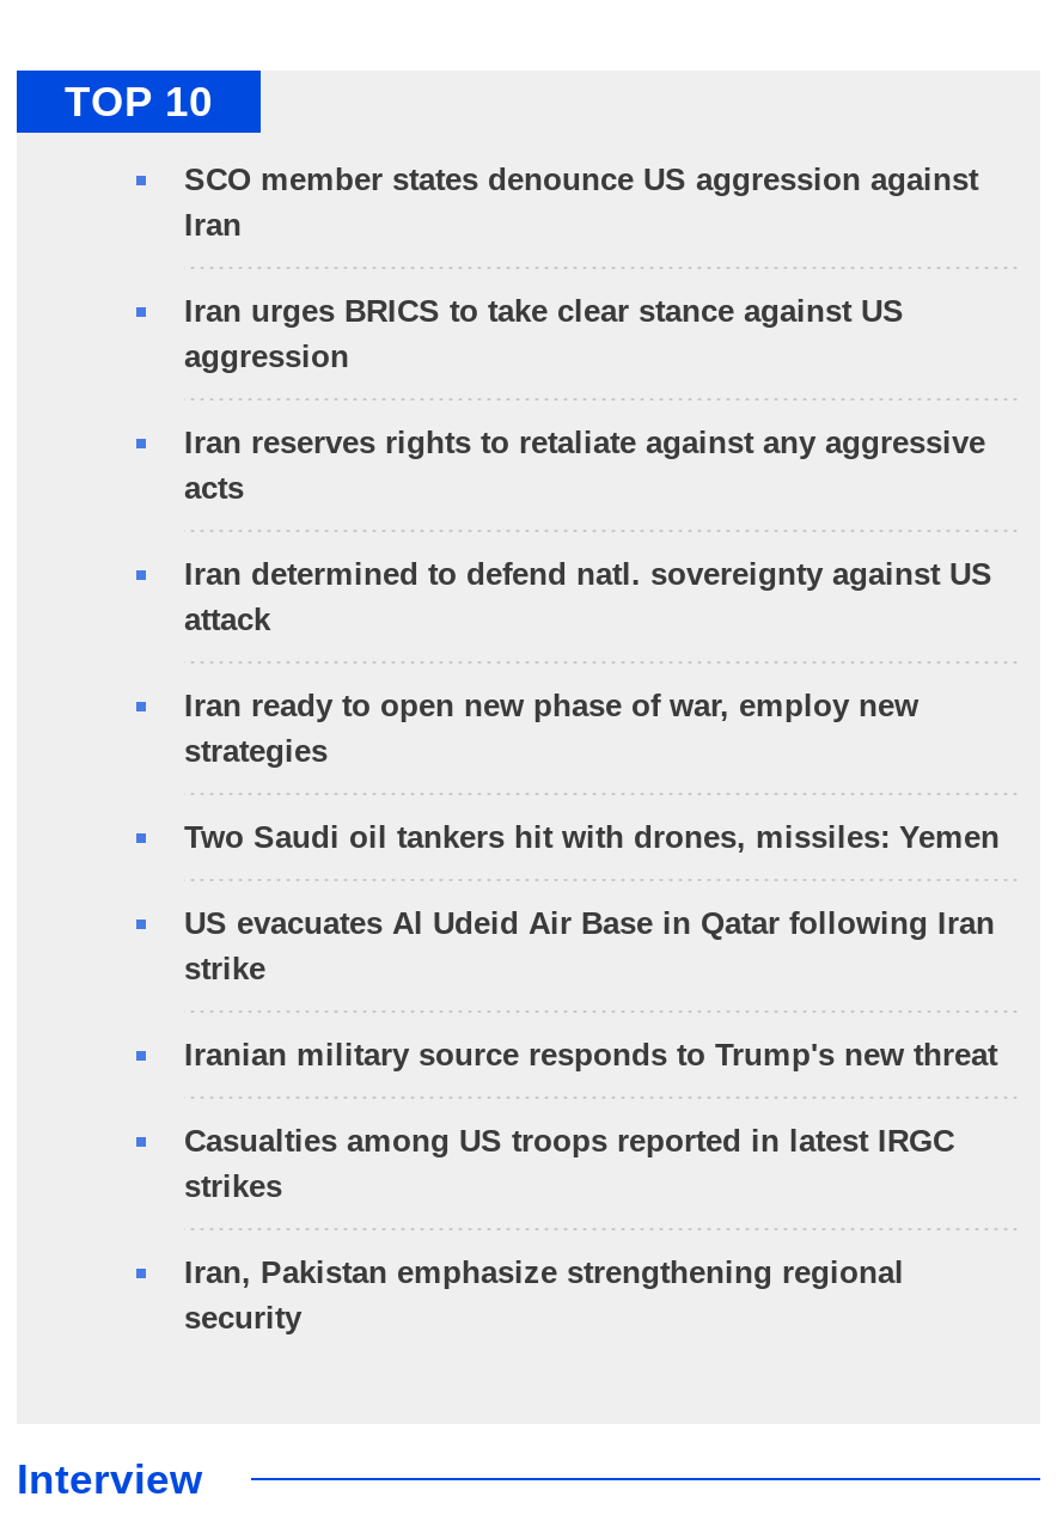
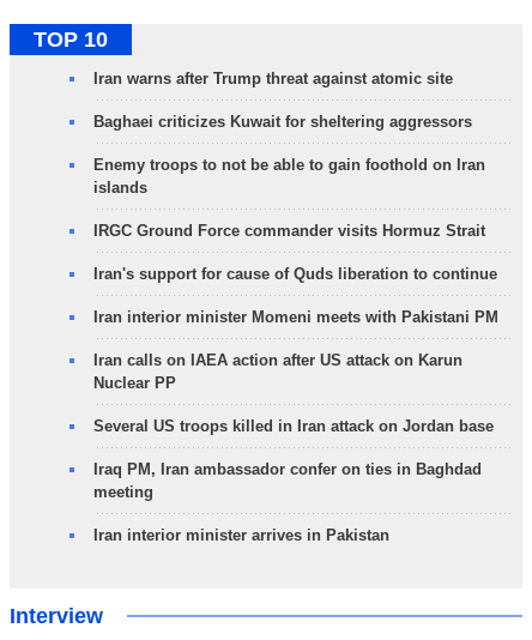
[184,161,978,242] SCO member states denounce US aggression against | Iran -> [93,70,453,88] Iran warns after Trump threat against atomic site
[184,292,904,374] Iran urges BRICS to take clear stance against US | aggression -> [93,113,472,131] Baghaei criticizes Kuwait for sheltering aggressors
[184,424,985,505] Iran reserves rights to retaliate against any aggressive | acts -> [93,156,485,197] Enemy troops to not be able to gain foothold on Iran | islands
[184,556,992,637] Iran determined to defend natl. sovereignty against US | attack -> [93,222,485,240] IRGC Ground Force commander visits Hormuz Strait
[184,687,918,768] Iran ready to open new phase of war, employ new | strategies -> [93,265,497,283] Iran's support for cause of Quds liberation to continue
[184,819,1000,854] Two Saudi oil tankers hit with drones, missiles: Yemen -> [93,308,498,326] Iran interior minister Momeni meets with Pakistani PM
[184,905,995,986] US evacuates Al Udeid Air Base in Qatar following Iran | strike -> [93,352,463,392] Iran calls on IAEA action after US attack on Karun | Nuclear PP
[184,1036,997,1072] Iranian military source responds to Trump's new threat -> [93,417,494,435] Several US troops killed in Iran attack on Jordan base
[184,1122,954,1204] Casualties among US troops reported in latest IRGC | strikes -> [93,461,482,501] Iraq PM, Iran ambassador confer on ties in Baghdad | meeting
[184,1254,904,1335] Iran, Pakistan emphasize strengthening regional | security -> [93,527,389,544] Iran interior minister arrives in Pakistan

